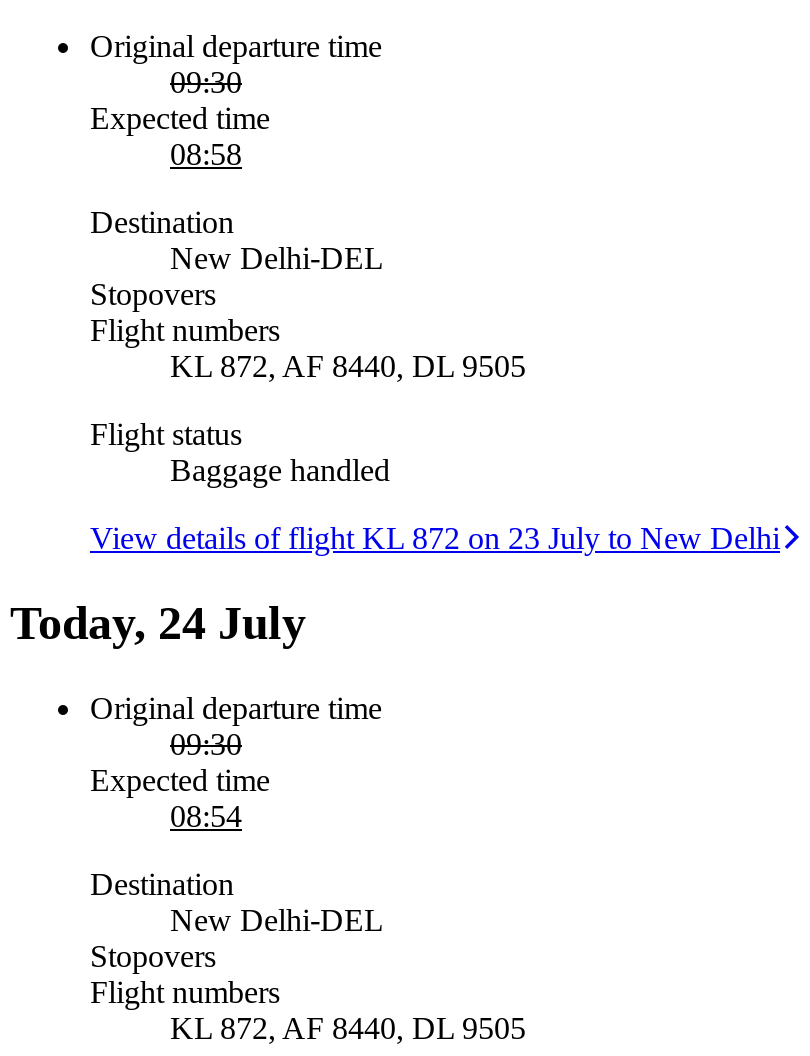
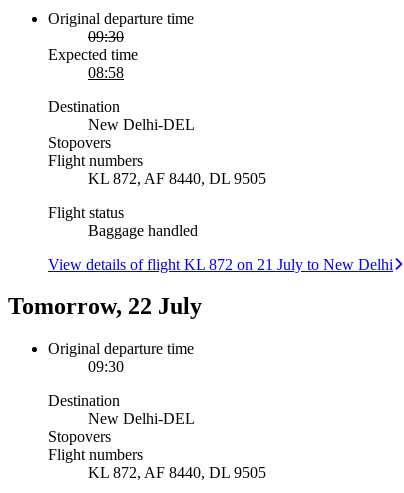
[90,520,780,554] View details of flight KL 872 on 23 July to New Delhi -> [48,255,393,272] View details of flight KL 872 on 21 July to New Delhi
[10,596,306,648] Today, 24 July -> [8,293,202,319] Tomorrow, 22 July
[90,762,270,832] Expected time | 08:54 -> none

